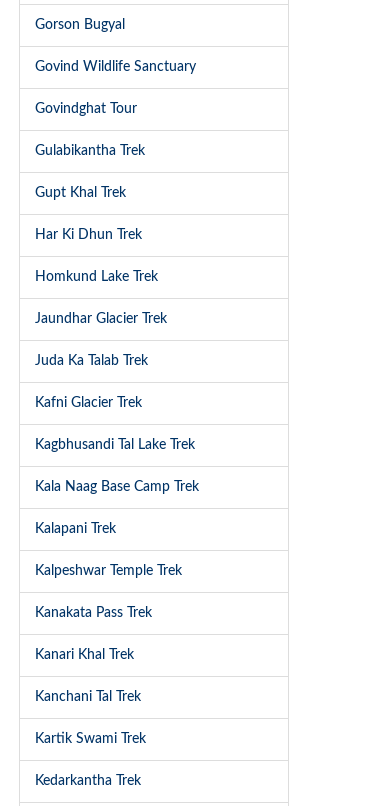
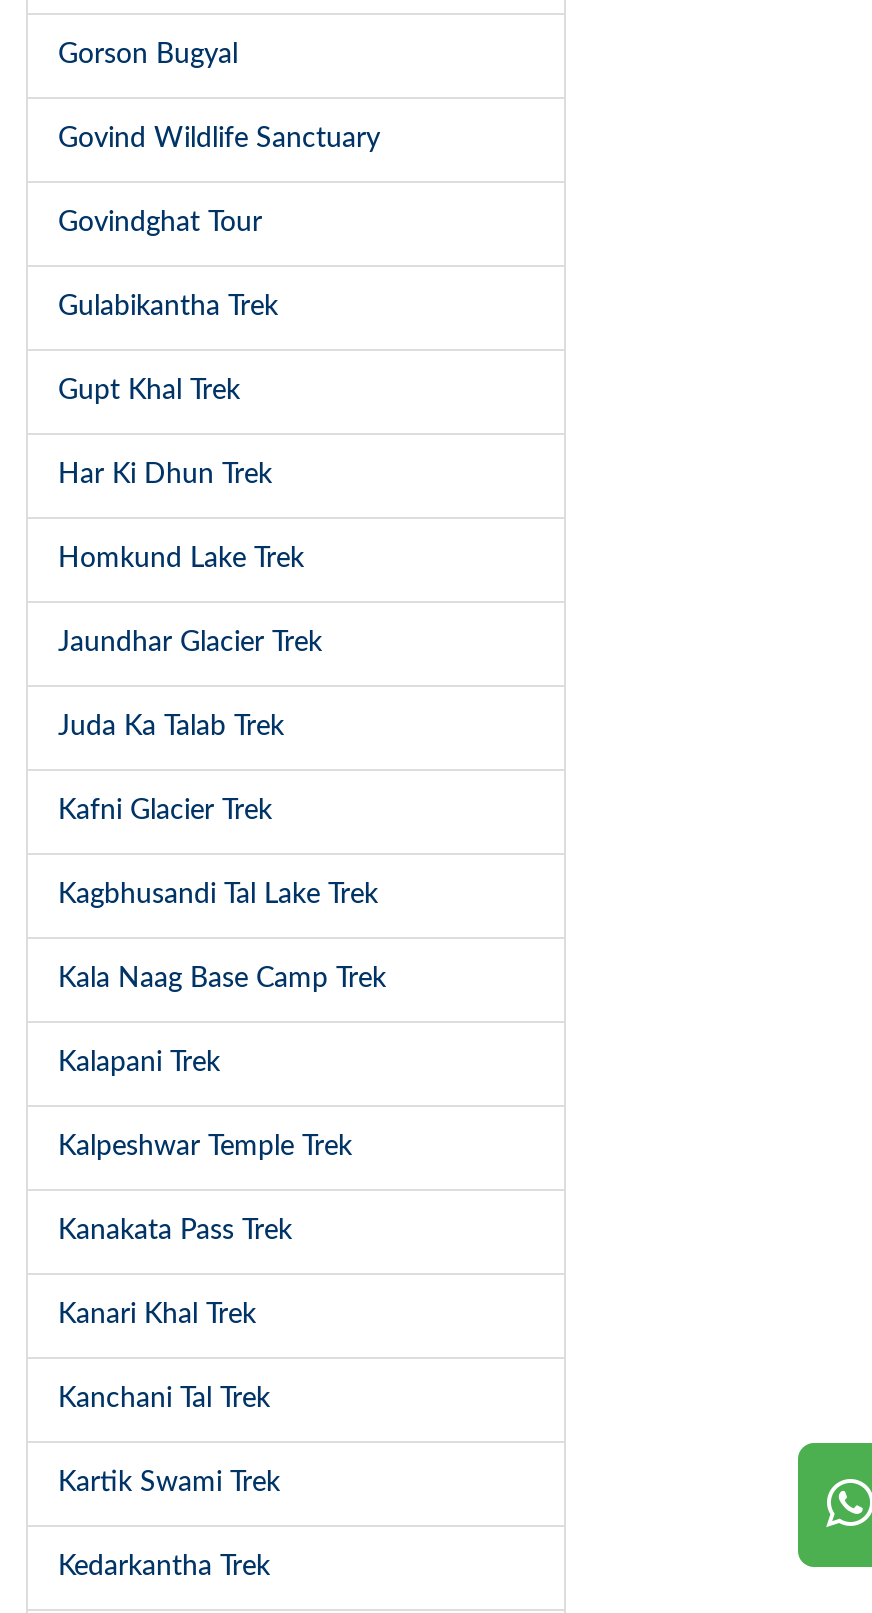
none -> [796,1441,866,1569] [image]

